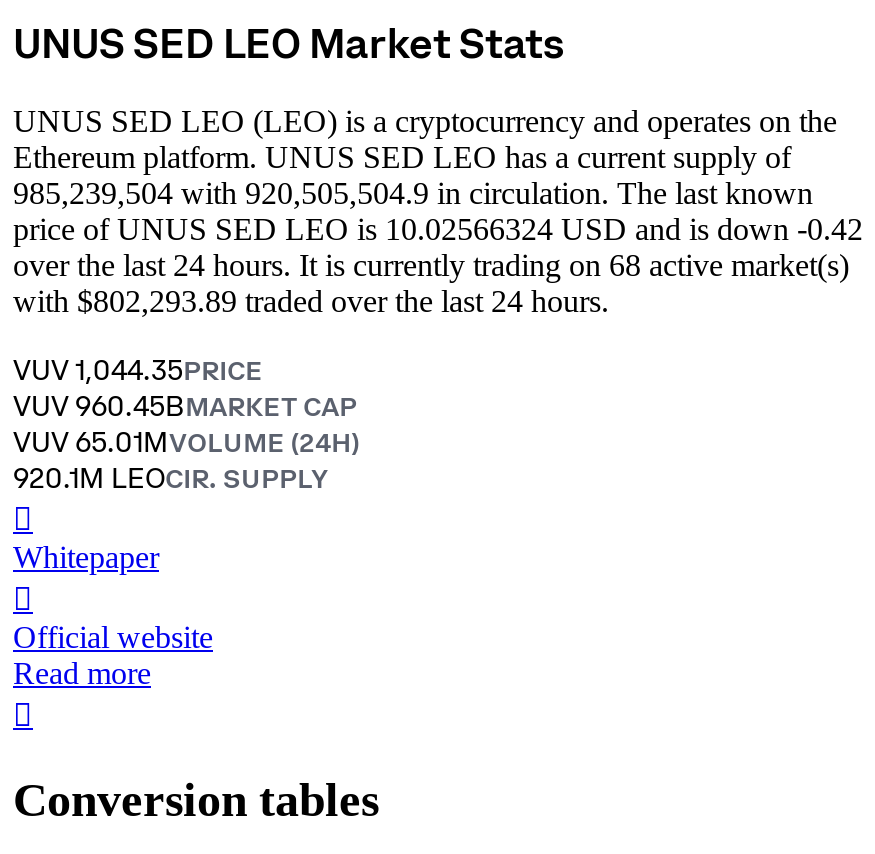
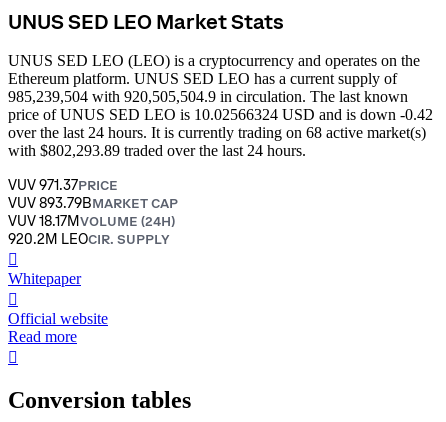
[13,351,263,387] VUV 1,044.35PRICE -> [8,175,118,193] VUV 971.37PRICE
[13,387,357,423] VUV 960.45BMARKET CAP -> [8,193,178,211] VUV 893.79BMARKET CAP
[13,423,359,459] VUV 65.01MVOLUME (24H) -> [8,211,175,229] VUV 18.17MVOLUME (24H)
[13,459,329,495] 920.1M LEOCIR. SUPPLY -> [8,229,170,247] 920.2M LEOCIR. SUPPLY

